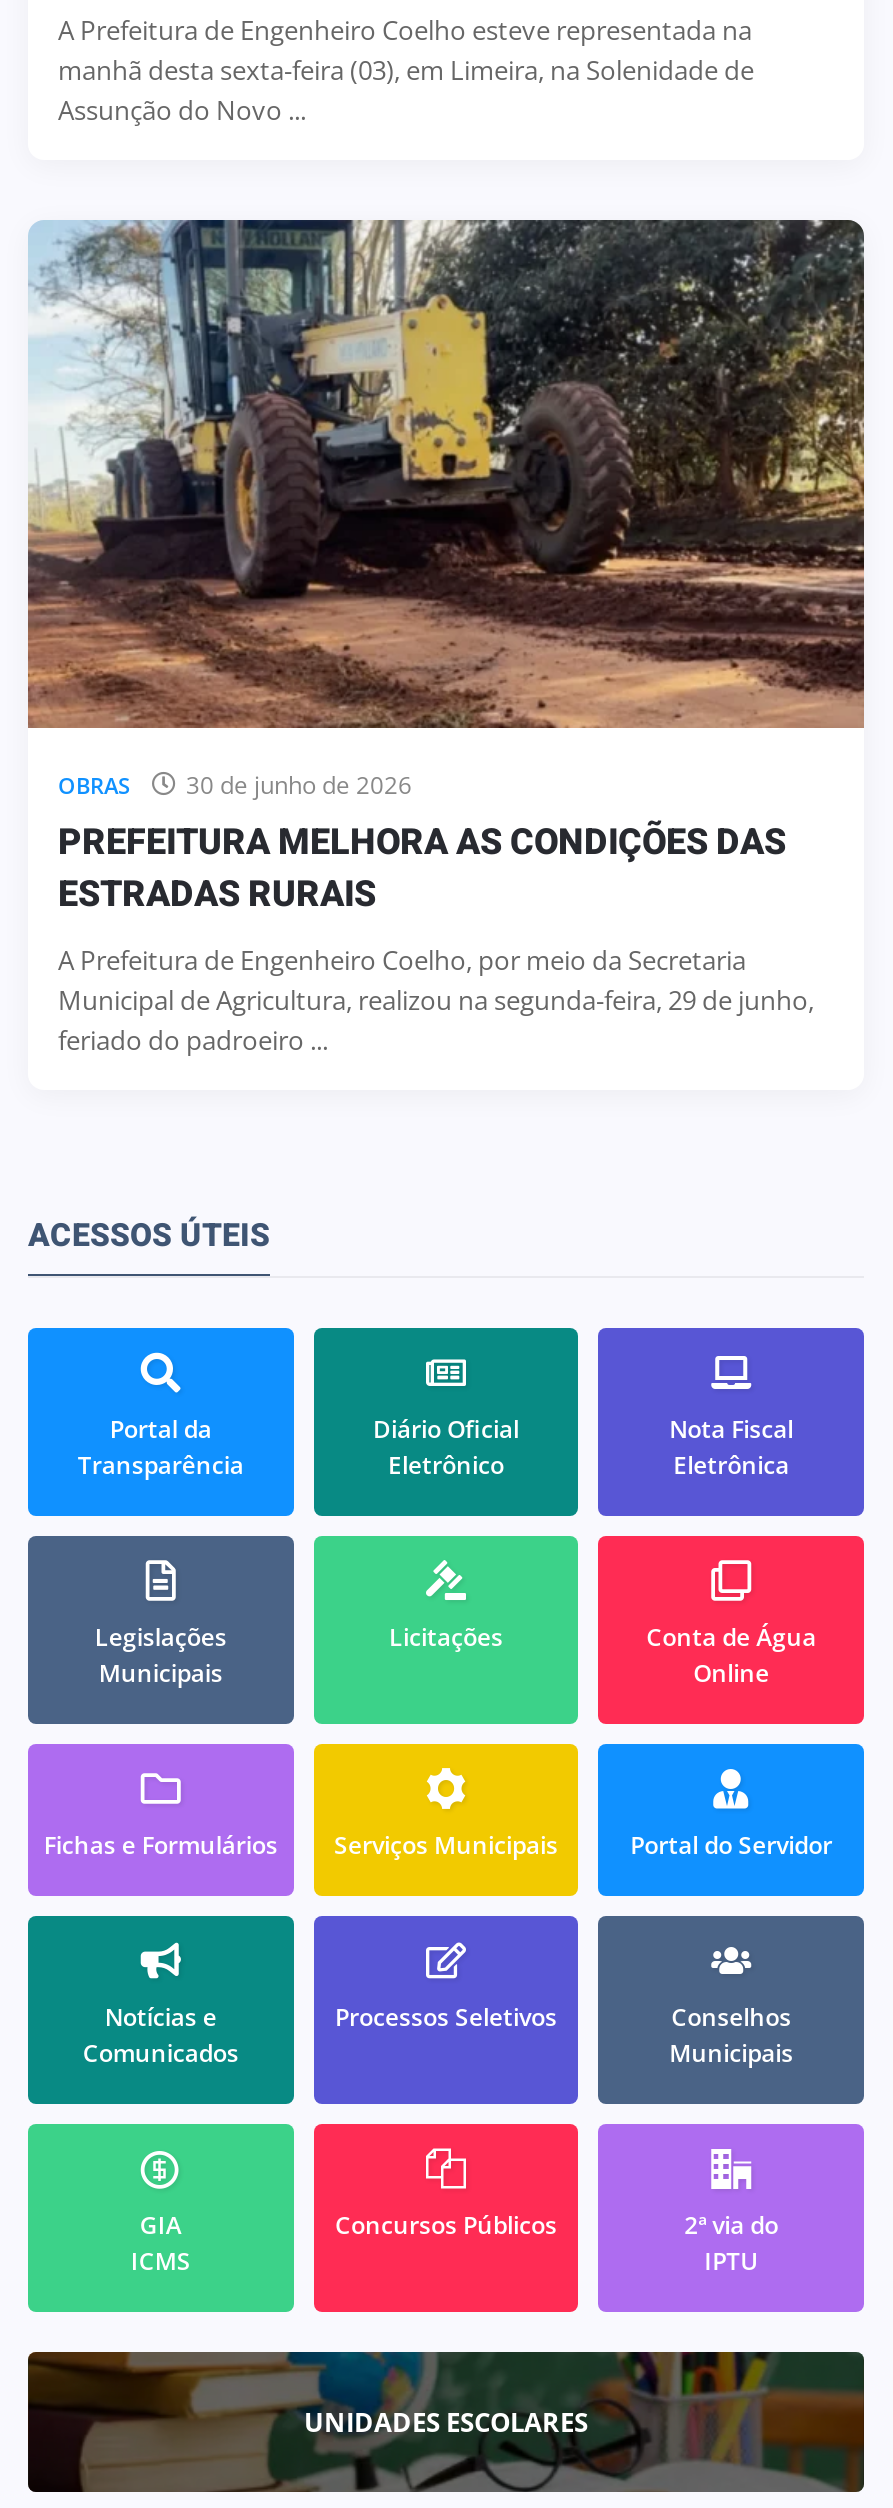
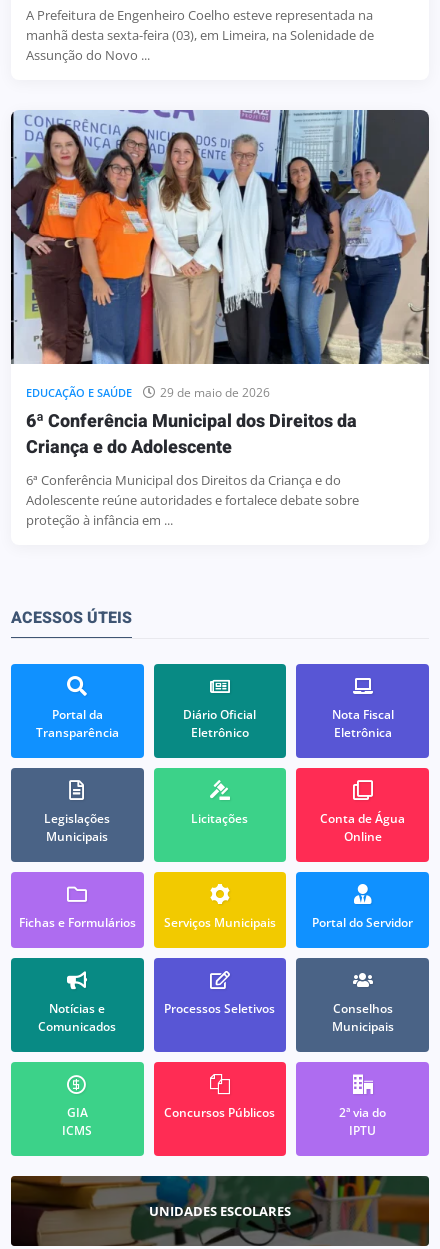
[26,218,866,1059] [image] | OBRAS | 30 de junho de 2026 | PREFEITURA MELHORA AS CONDIÇÕES DAS | ESTRADAS RURAIS | A Prefeitura de Engenheiro Coelho, por meio da Secretaria | Municipal de Agricultura, realizou na segunda-feira, 29 de junho, | feriado do padroeiro ... -> [10,109,430,529] [image] | EDUCAÇÃO E SAÚDE | 29 de maio de 2026 | 6ª Conferência Municipal dos Direitos da | Criança e do Adolescente | 6ª Conferência Municipal dos Direitos da Criança e do | Adolescente reúne autoridades e fortalece debate sobre | proteção à infância em ...

